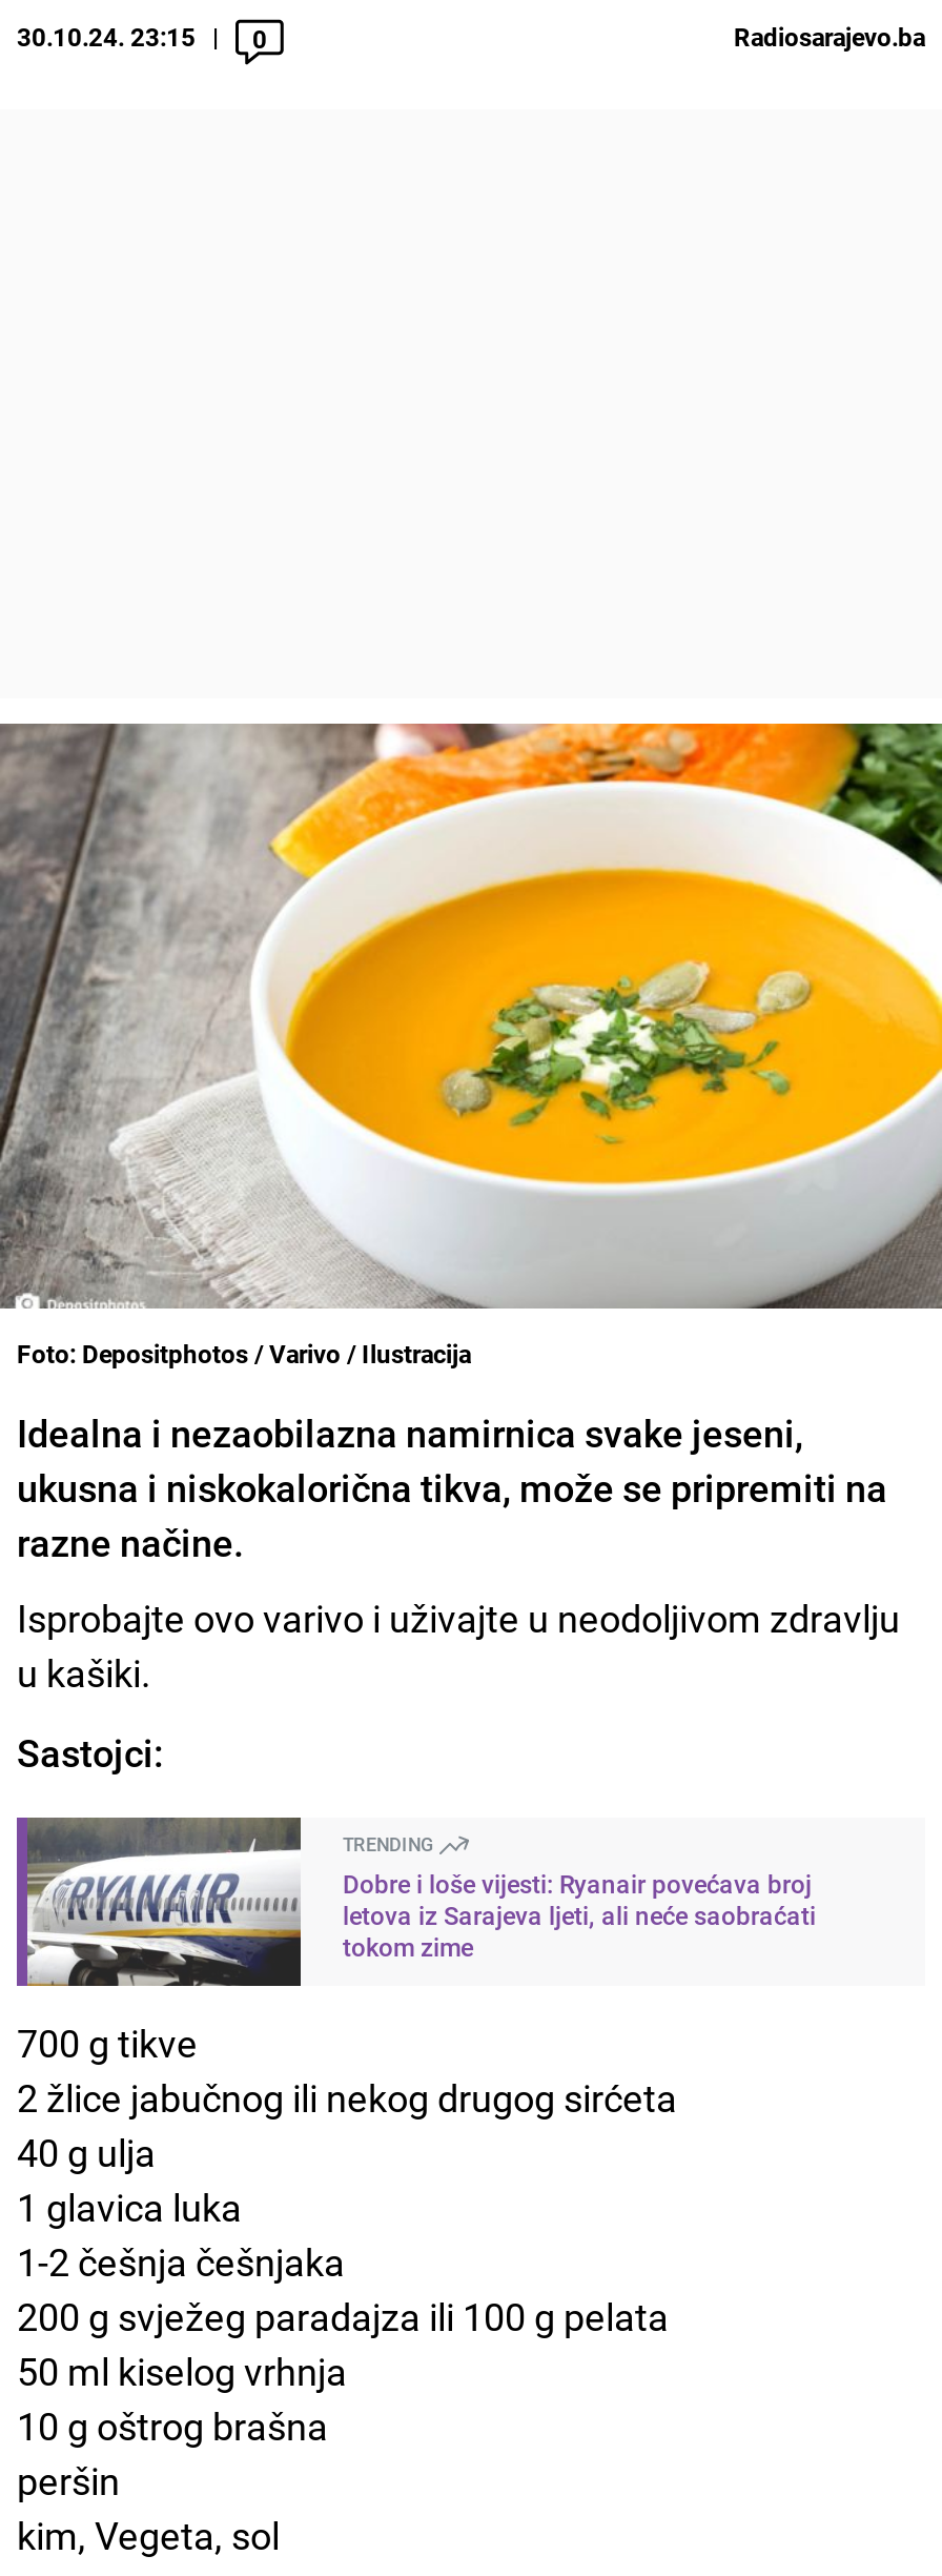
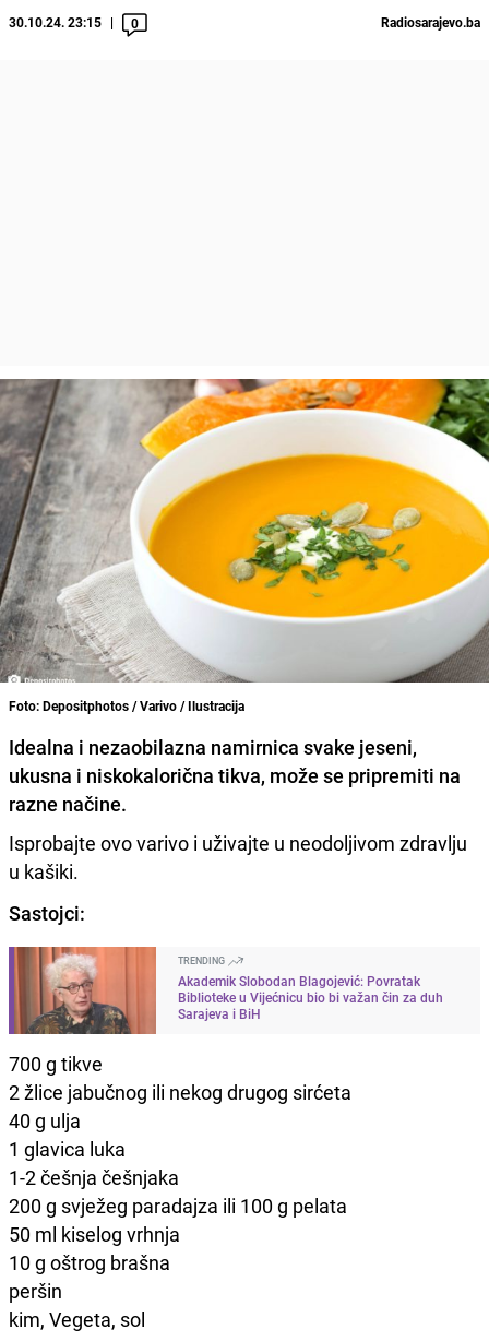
[25,1816,816,1988] [image] | Dobre i loše vijesti: Ryanair povećava broj | letova iz Sarajeva ljeti, ali neće saobraćati | tokom zime -> [14,946,443,1035] [image] | Akademik Slobodan Blagojević: Povratak | Biblioteke u Vijećnicu bio bi važan čin za duh | Sarajeva i BiH

